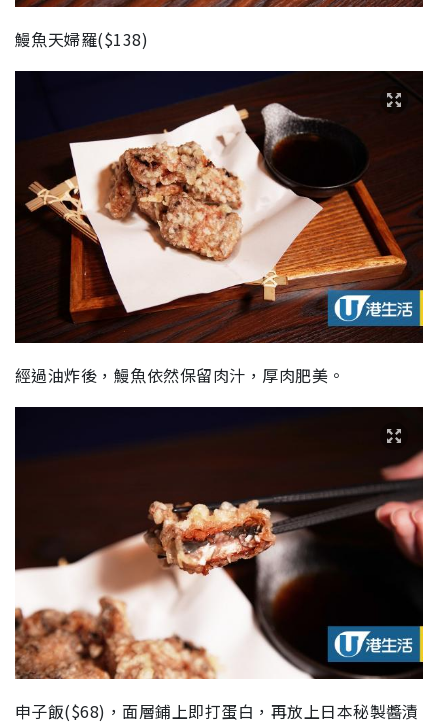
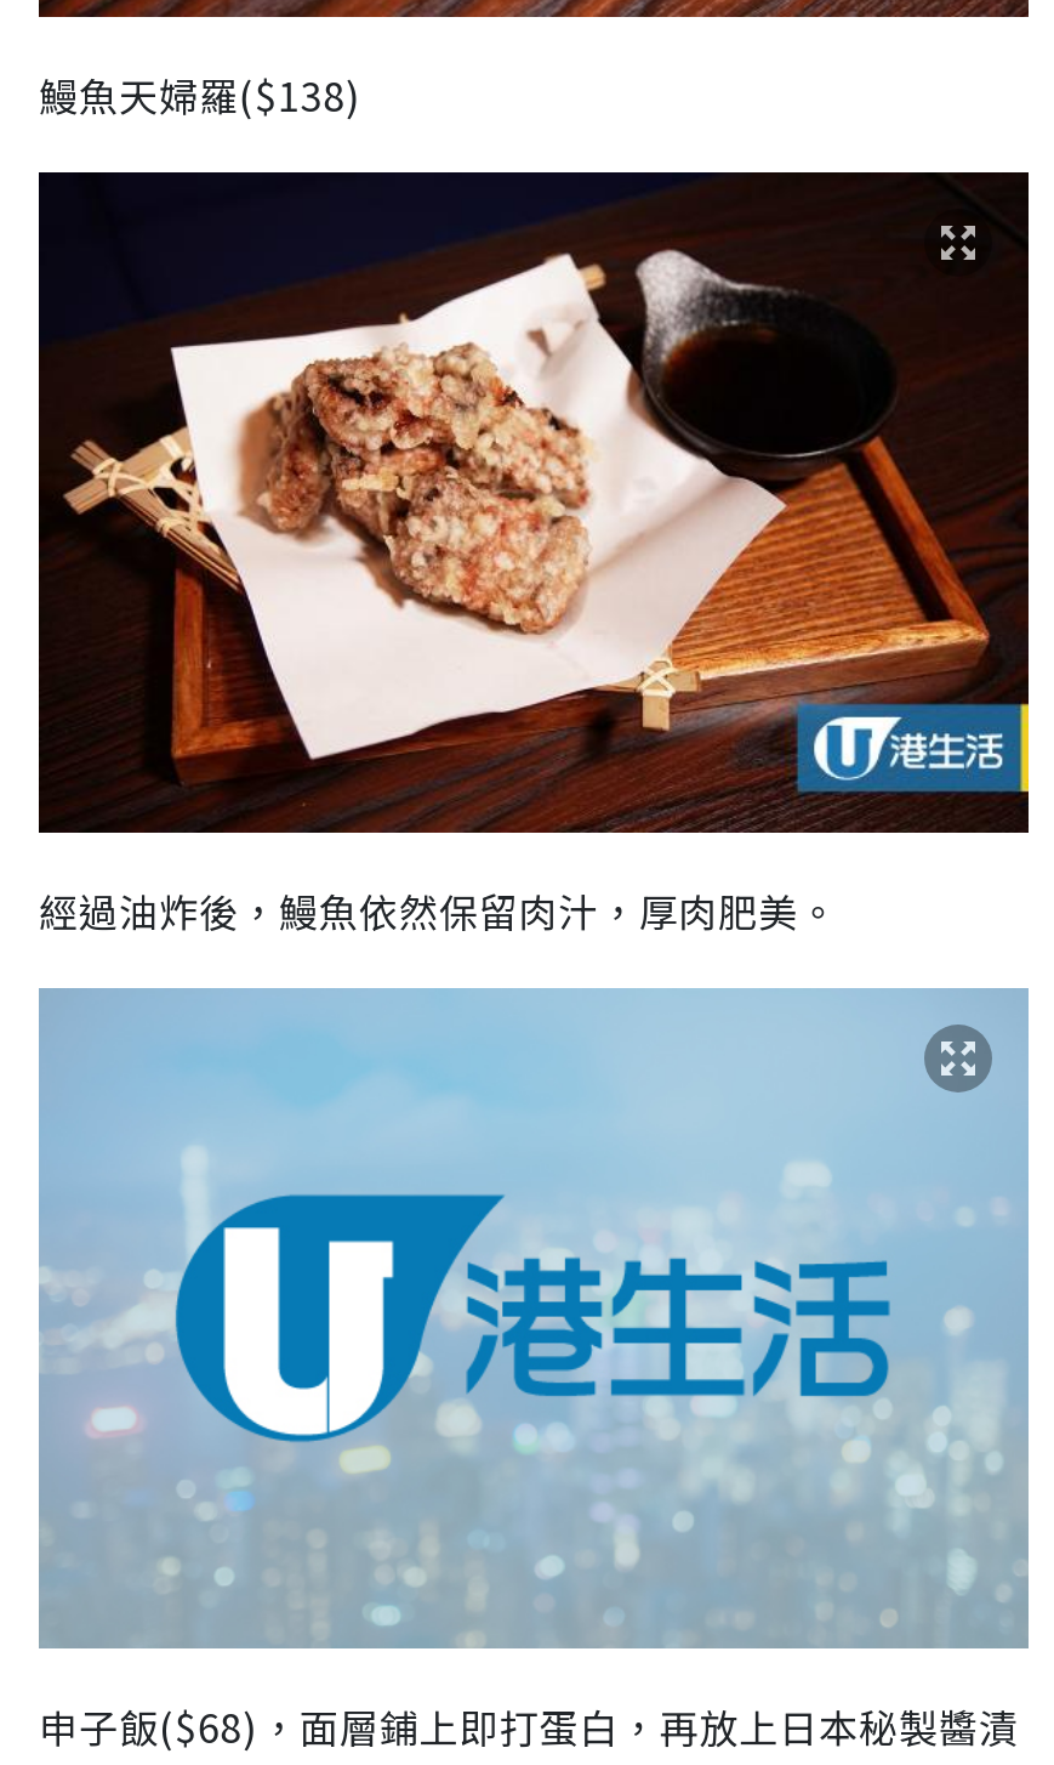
[14,406,424,680] [image] -> [39,988,1031,1651] [image]

